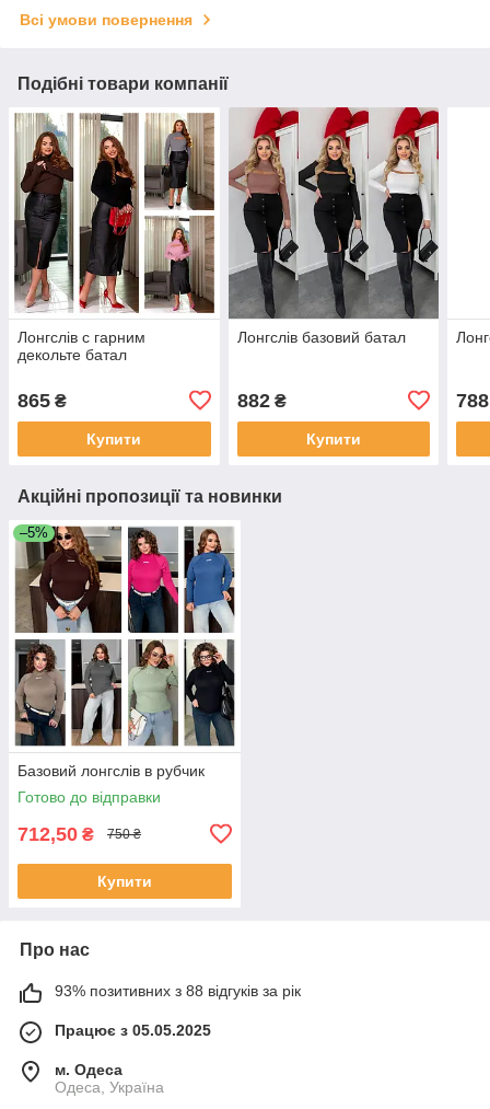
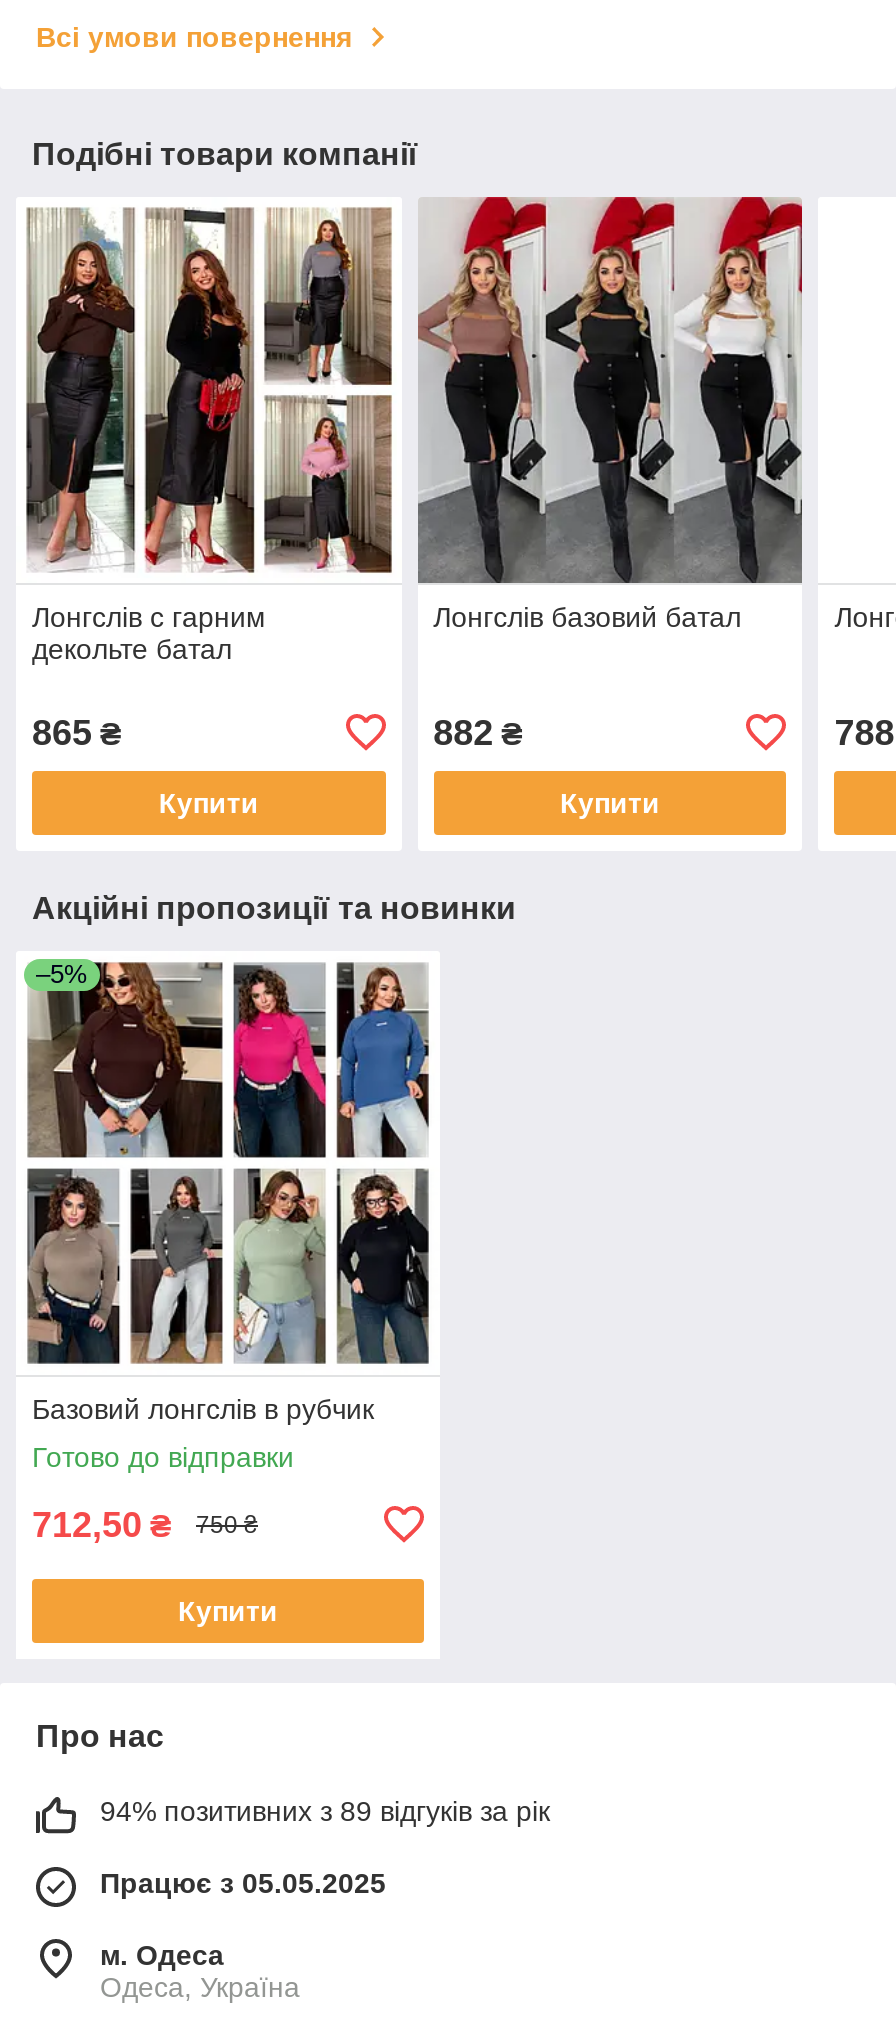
[55,982,301,999] 93% позитивних з 88 відгуків за рік -> [100,1795,550,1827] 94% позитивних з 89 відгуків за рік

